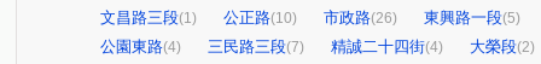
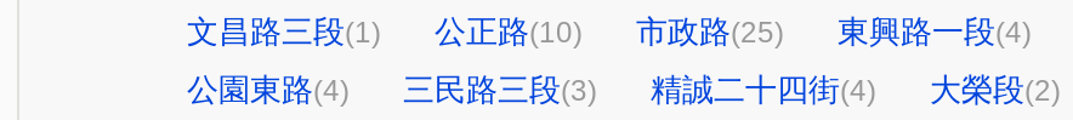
[324,8,397,27] 市政路(26) -> [636,13,784,50] 市政路(25)
[424,8,520,27] 東興路一段(5) -> [838,13,1032,50] 東興路一段(4)
[100,37,535,56] 公園東路(4) 三民路三段(7) 精誠二十四街(4) 大榮段(2) -> [187,72,1061,108] 公園東路(4) 三民路三段(3) 精誠二十四街(4) 大榮段(2)

